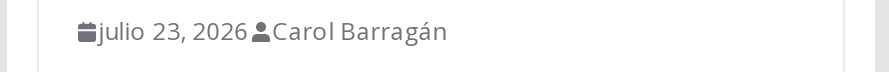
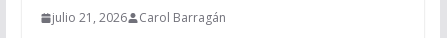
[98,14,446,48] julio 23, 2026 Carol Barragán -> [52,9,226,26] julio 21, 2026 Carol Barragán

